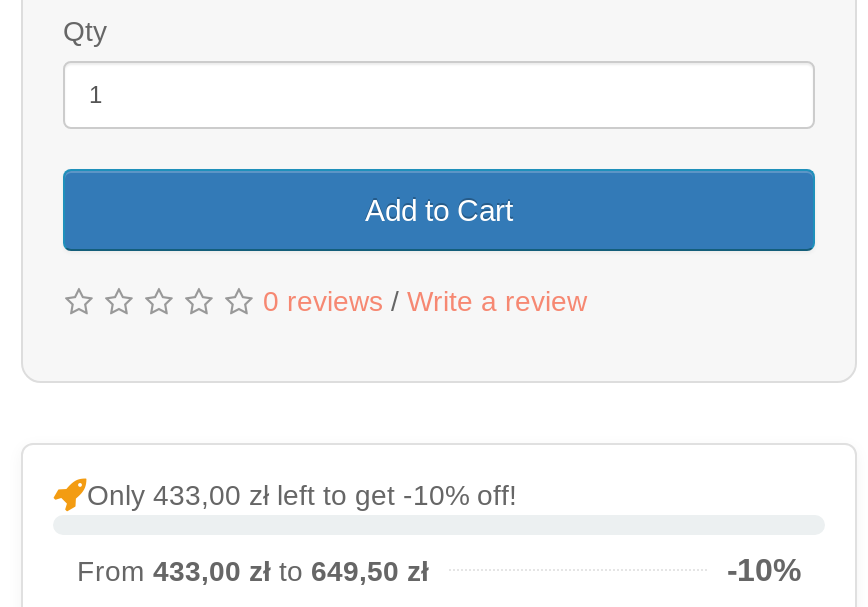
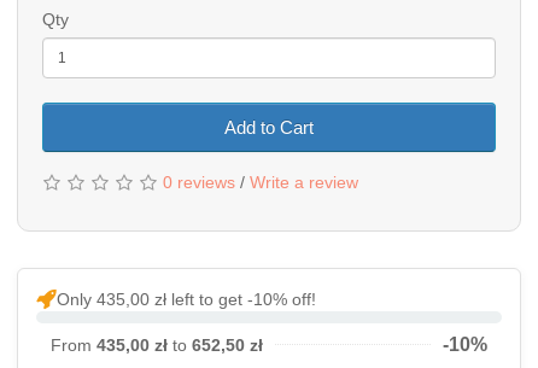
[87,479,517,511] Only 433,00 zł left to get -10% off! -> [57,289,316,309] Only 435,00 zł left to get -10% off!
[77,555,429,587] From 433,00 zł to 649,50 zł -> [51,335,263,355] From 435,00 zł to 652,50 zł

